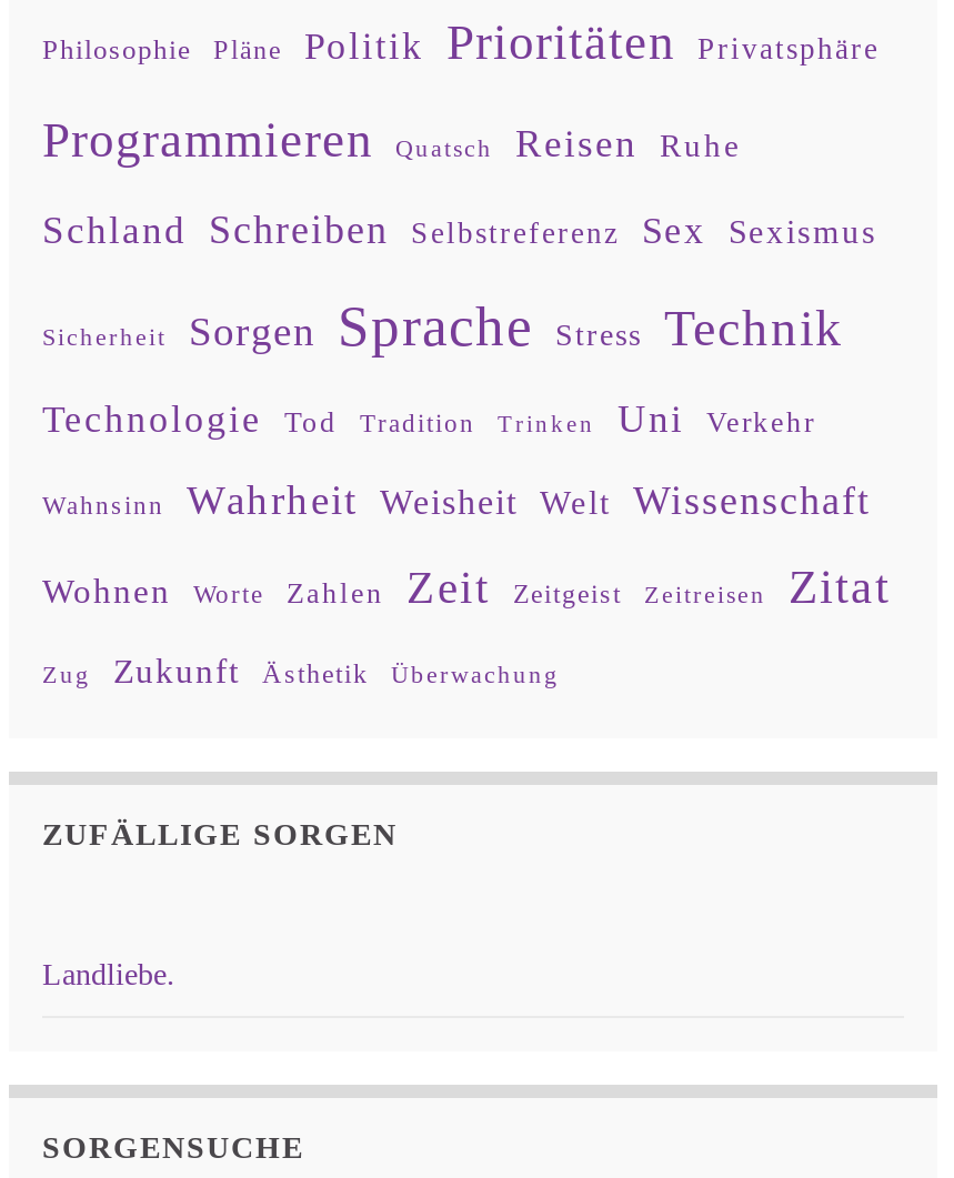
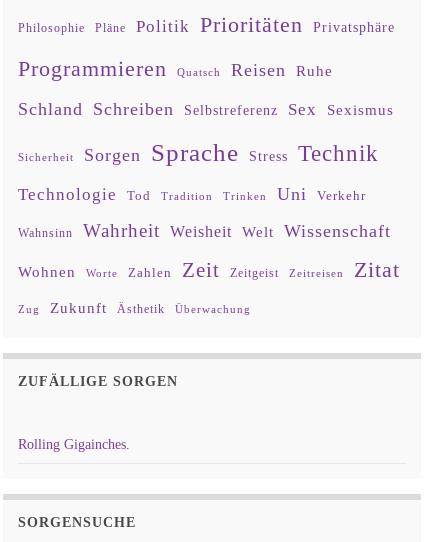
[42,959,175,992] Landliebe. -> [18,437,130,452] Rolling Gigainches.

